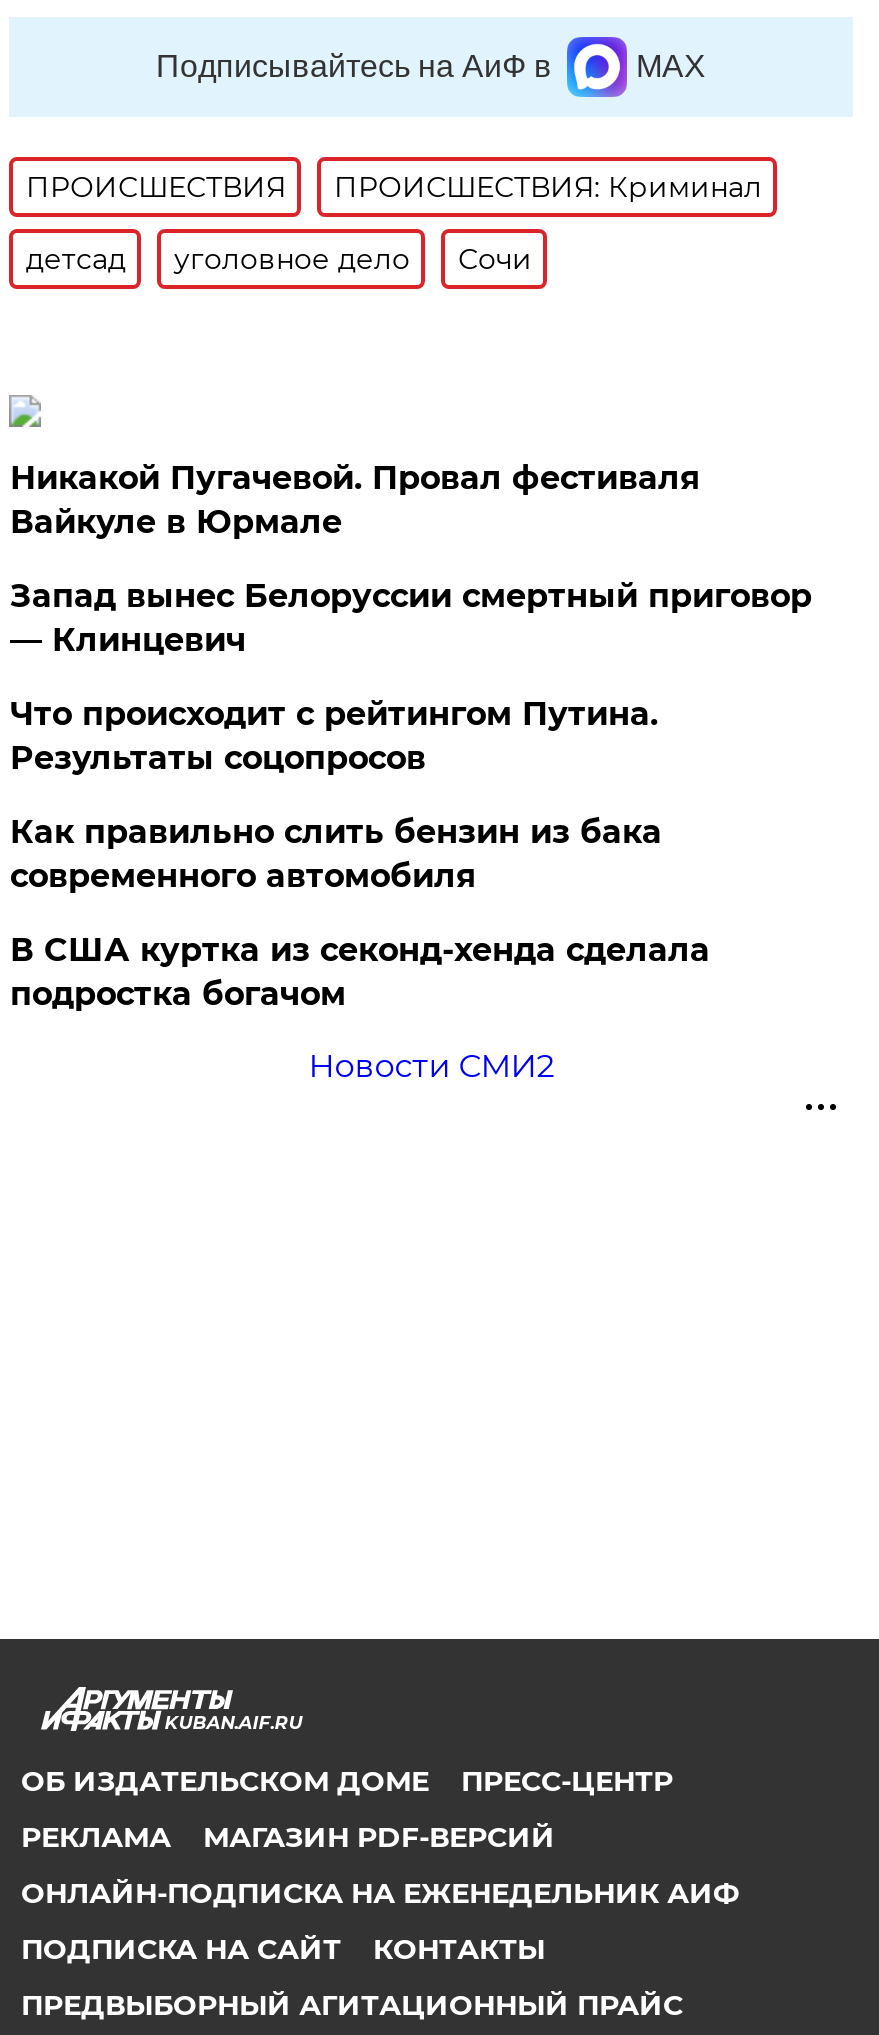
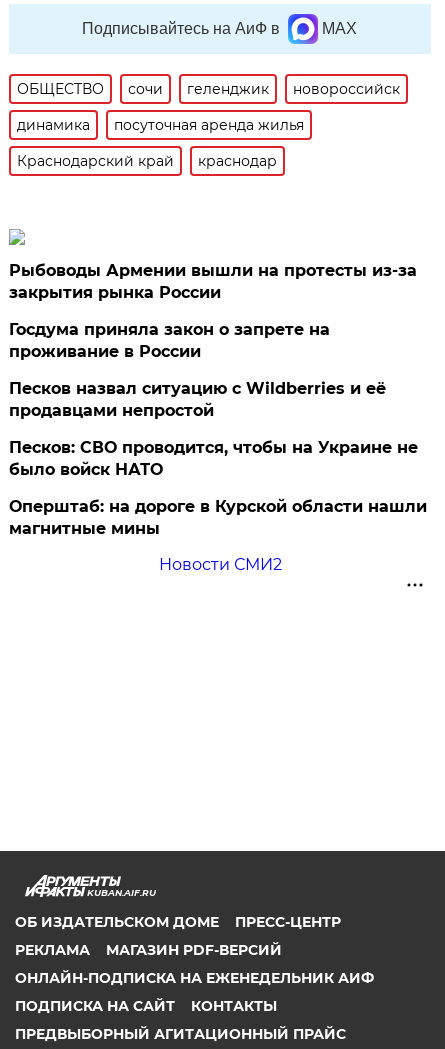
[26,169,762,277] ПРОИСШЕСТВИЯ | ПРОИСШЕСТВИЯ: Криминал | детсад | уголовное дело | Сочи -> [17,80,400,170] ОБЩЕСТВО | сочи | геленджик | новороссийск | динамика | посуточная аренда жилья | Краснодарский край | краснодар
[10,459,812,1013] Никакой Пугачевой. Провал фестиваля | Вайкуле в Юрмале | Запад вынес Белоруссии смертный приговор | — Клинцевич | Что происходит с рейтингом Путина. | Результаты соцопросов | Как правильно слить бензин из бака | современного автомобиля | В США куртка из секонд-хенда сделала | подростка богачом -> [9,261,427,538] Рыбоводы Армении вышли на протесты из-за | закрытия рынка России | Госдума приняла закон о запрете на | проживание в России | Песков назвал ситуацию с Wildberries и её | продавцами непростой | Песков: СВО проводится, чтобы на Украине не | было войск НАТО | Оперштаб: на дороге в Курской области нашли | магнитные мины

